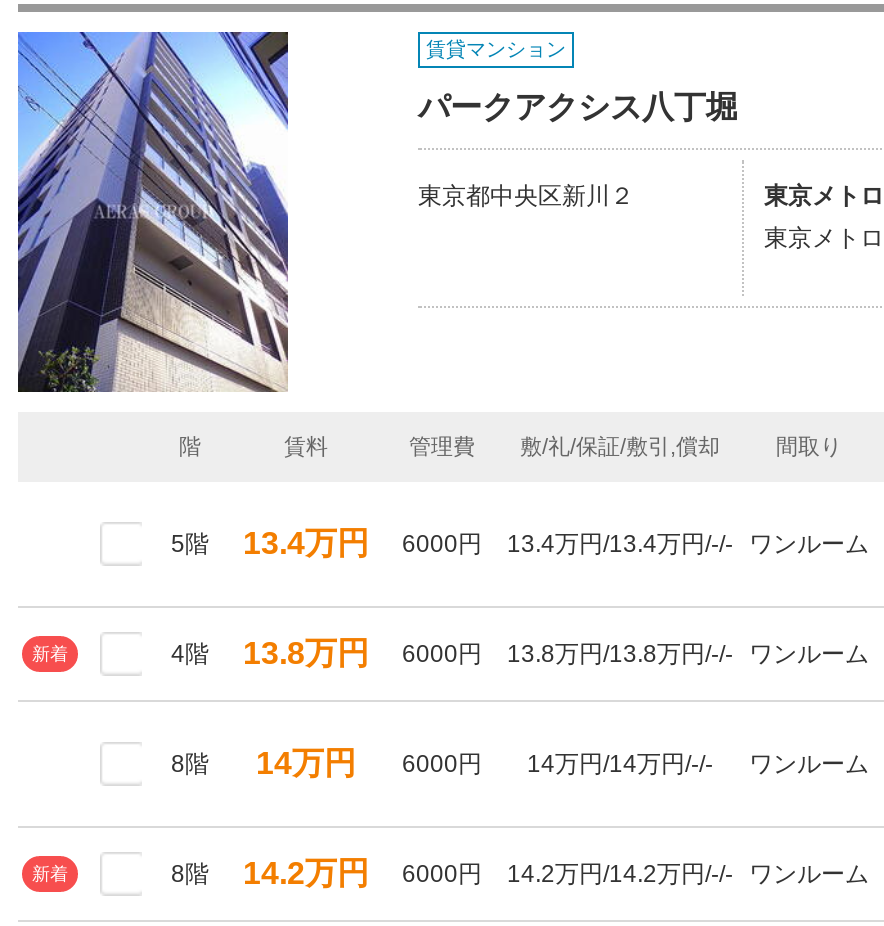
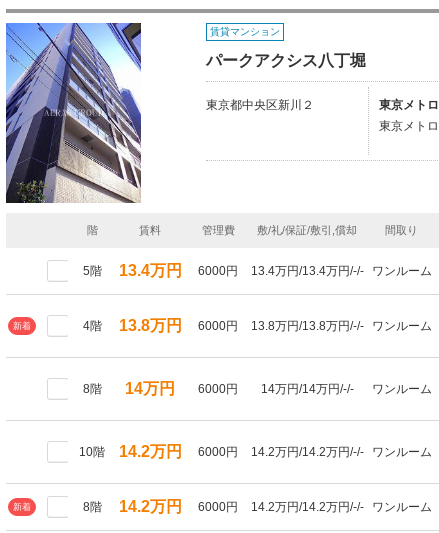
none -> [79,443,431,460] 10階 | 14.2万円 | 6000円 | 14.2万円/14.2万円/-/- ワンルーム

